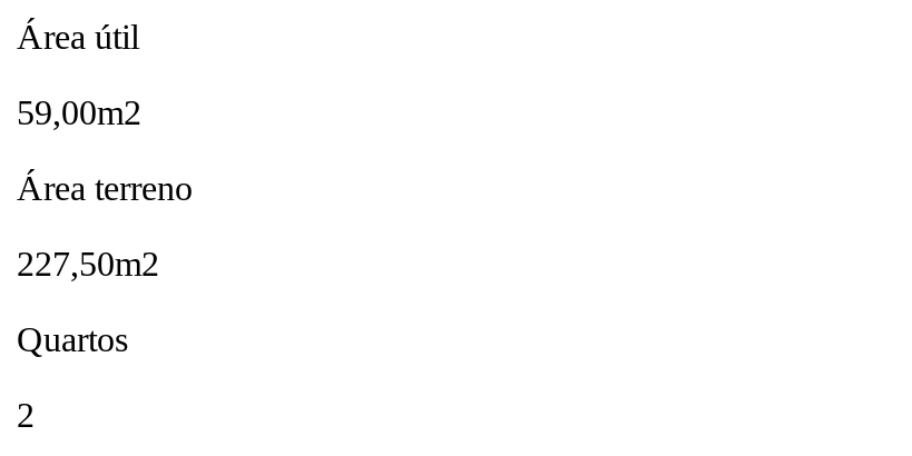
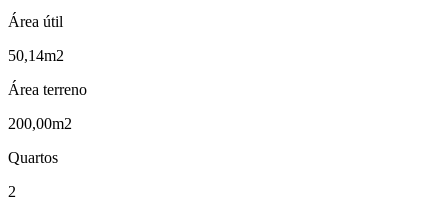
[17,93,141,131] 59,00m2 -> [8,47,64,64] 50,14m2
[17,244,159,282] 227,50m2 -> [8,115,72,132] 200,00m2

